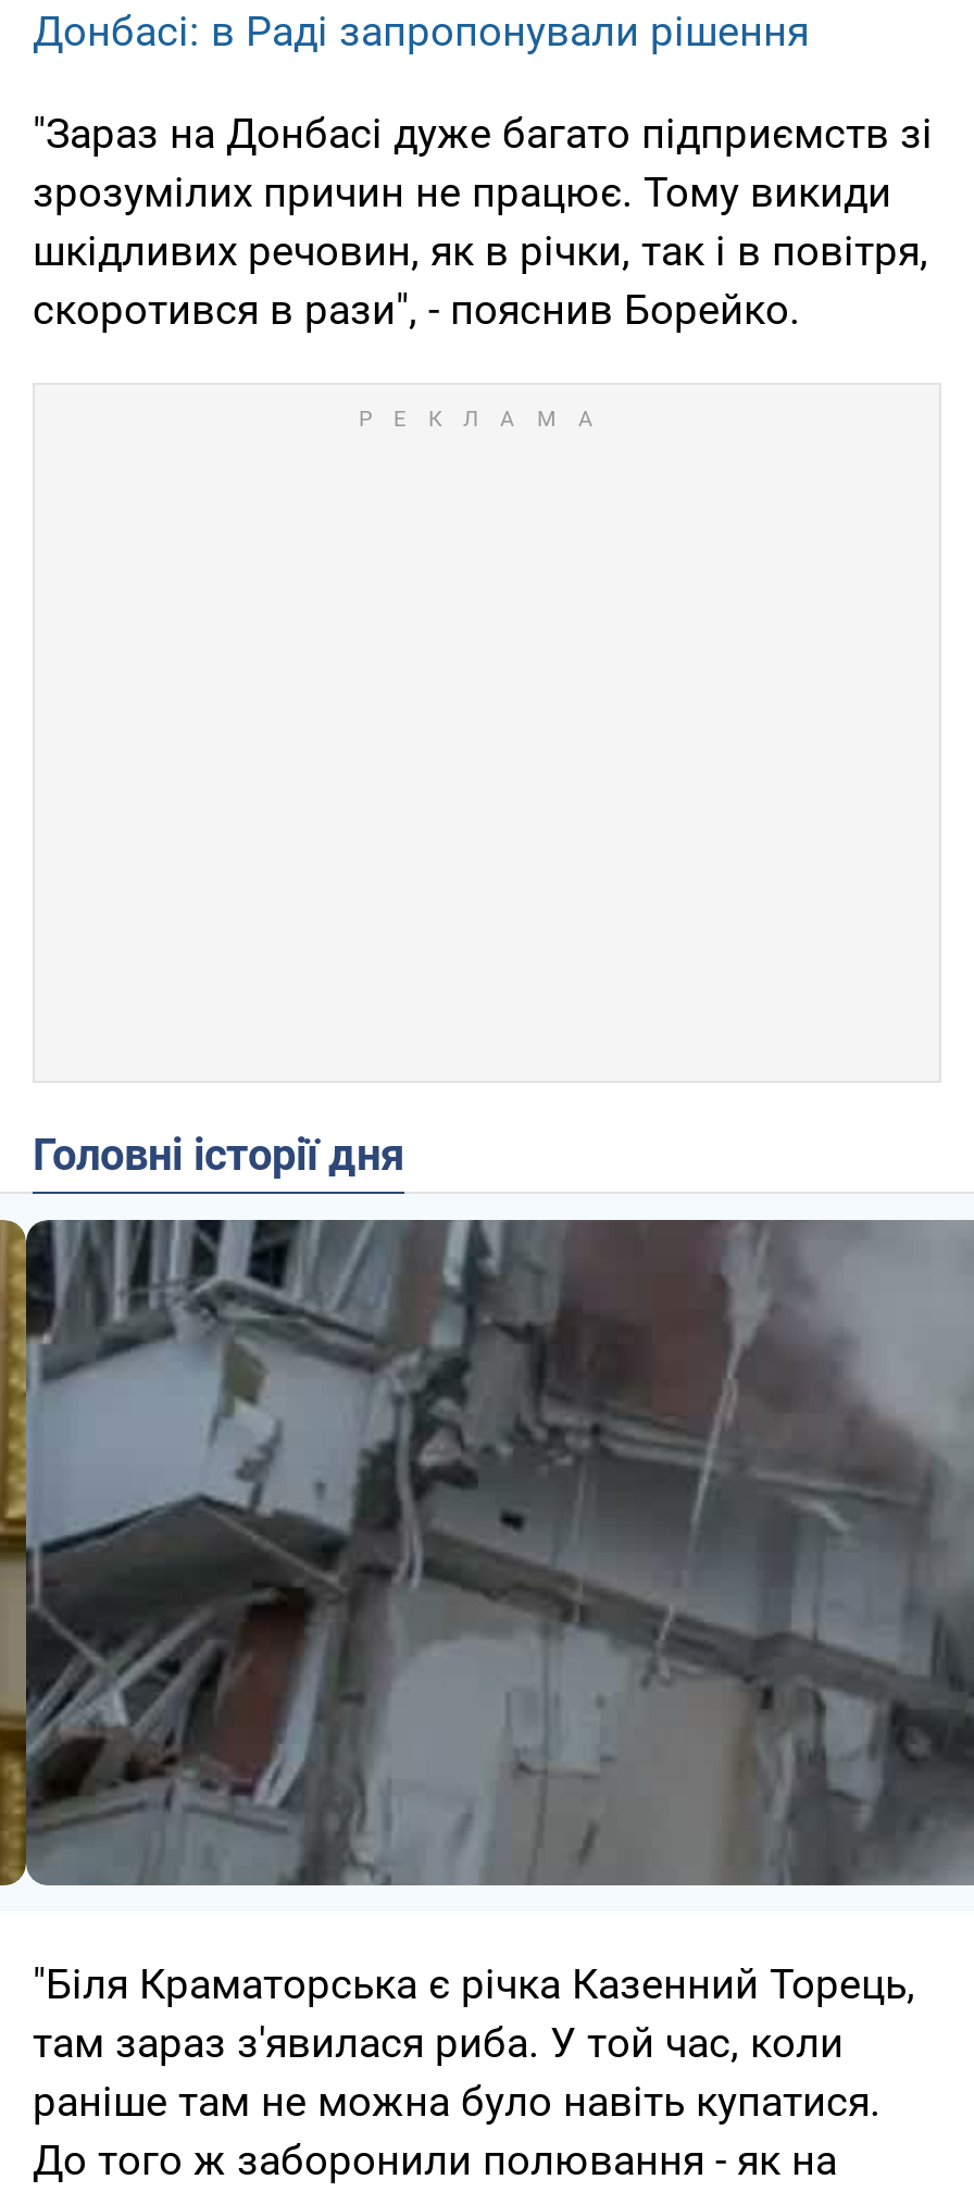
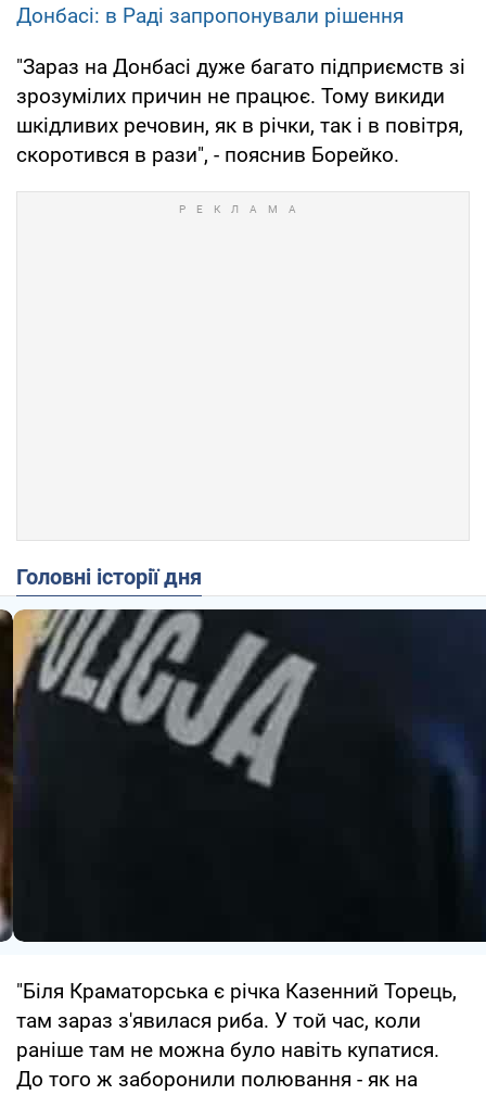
[7,1218,967,1888] [image] -> [3,608,483,943] [image]

